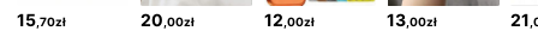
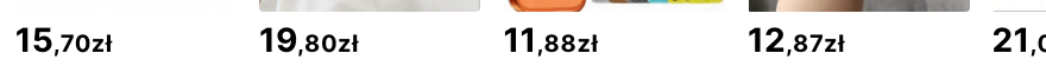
[141,10,438,30] 20,00zł | 12,00zł | 13,00zł -> [259,19,845,59] 19,80zł | 11,88zł | 12,87zł

